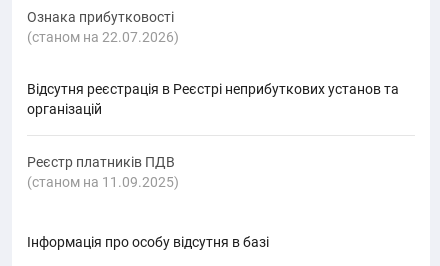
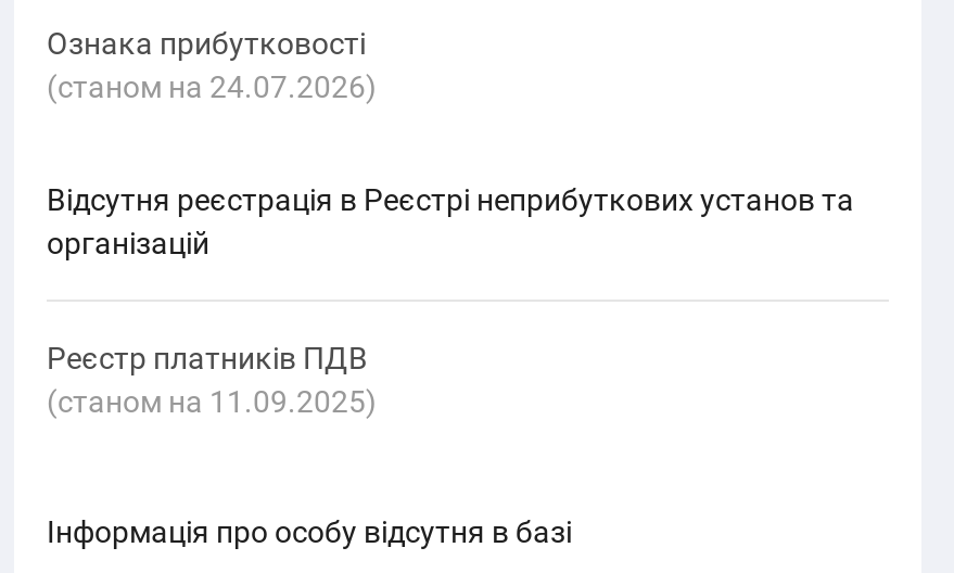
[27,29,179,45] (cтаном на 22.07.2026) -> [47,70,377,104] (cтаном на 24.07.2026)

